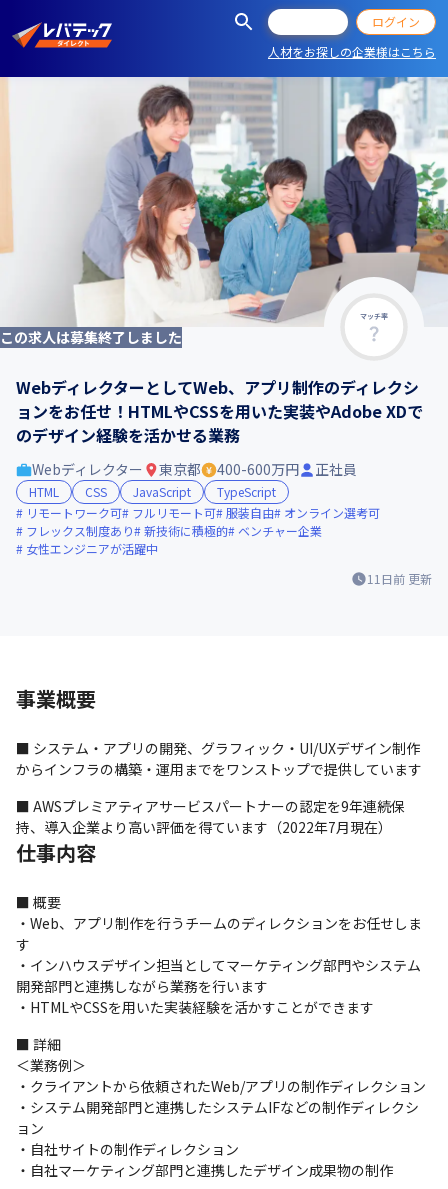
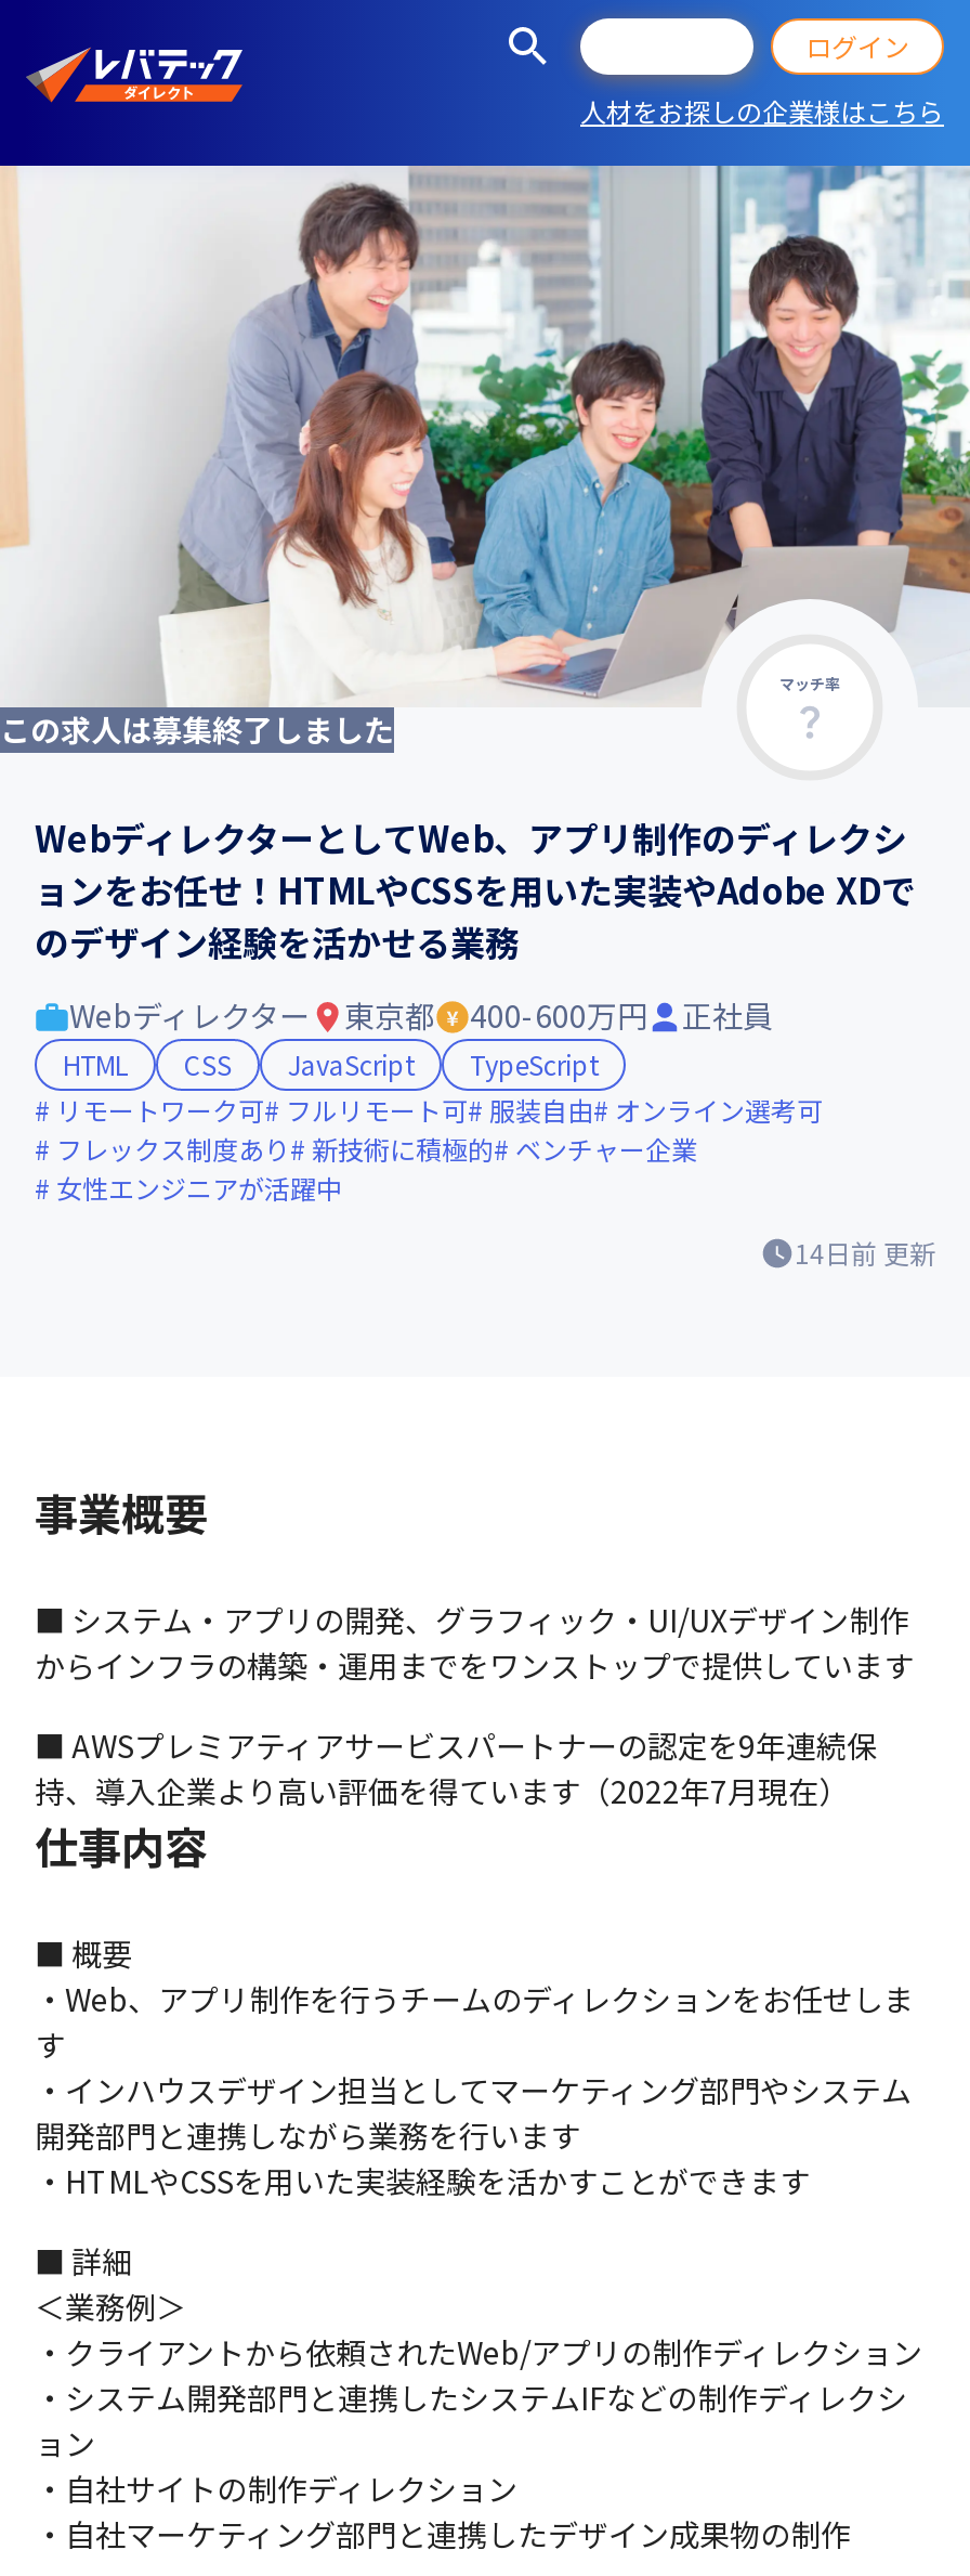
[367,570,432,587] 11日前更新 -> [795,1234,935,1271] 14日前更新

